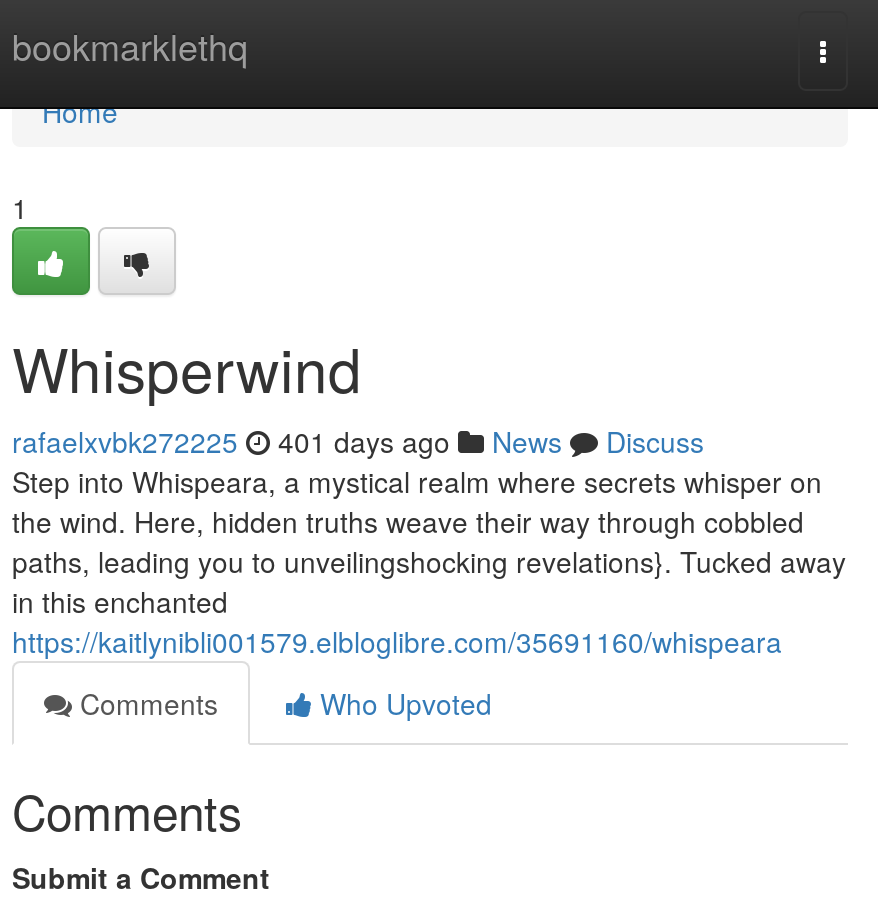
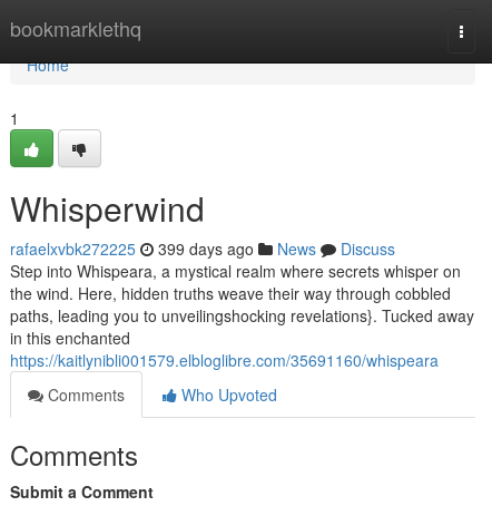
[12,421,704,461] rafaelxvbk272225 401 days ago News Discuss -> [10,237,395,260] rafaelxvbk272225 399 days ago News Discuss

